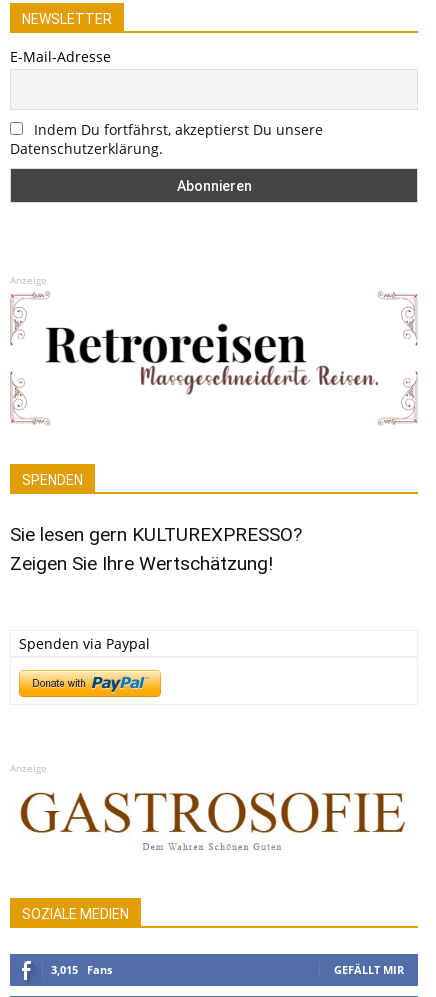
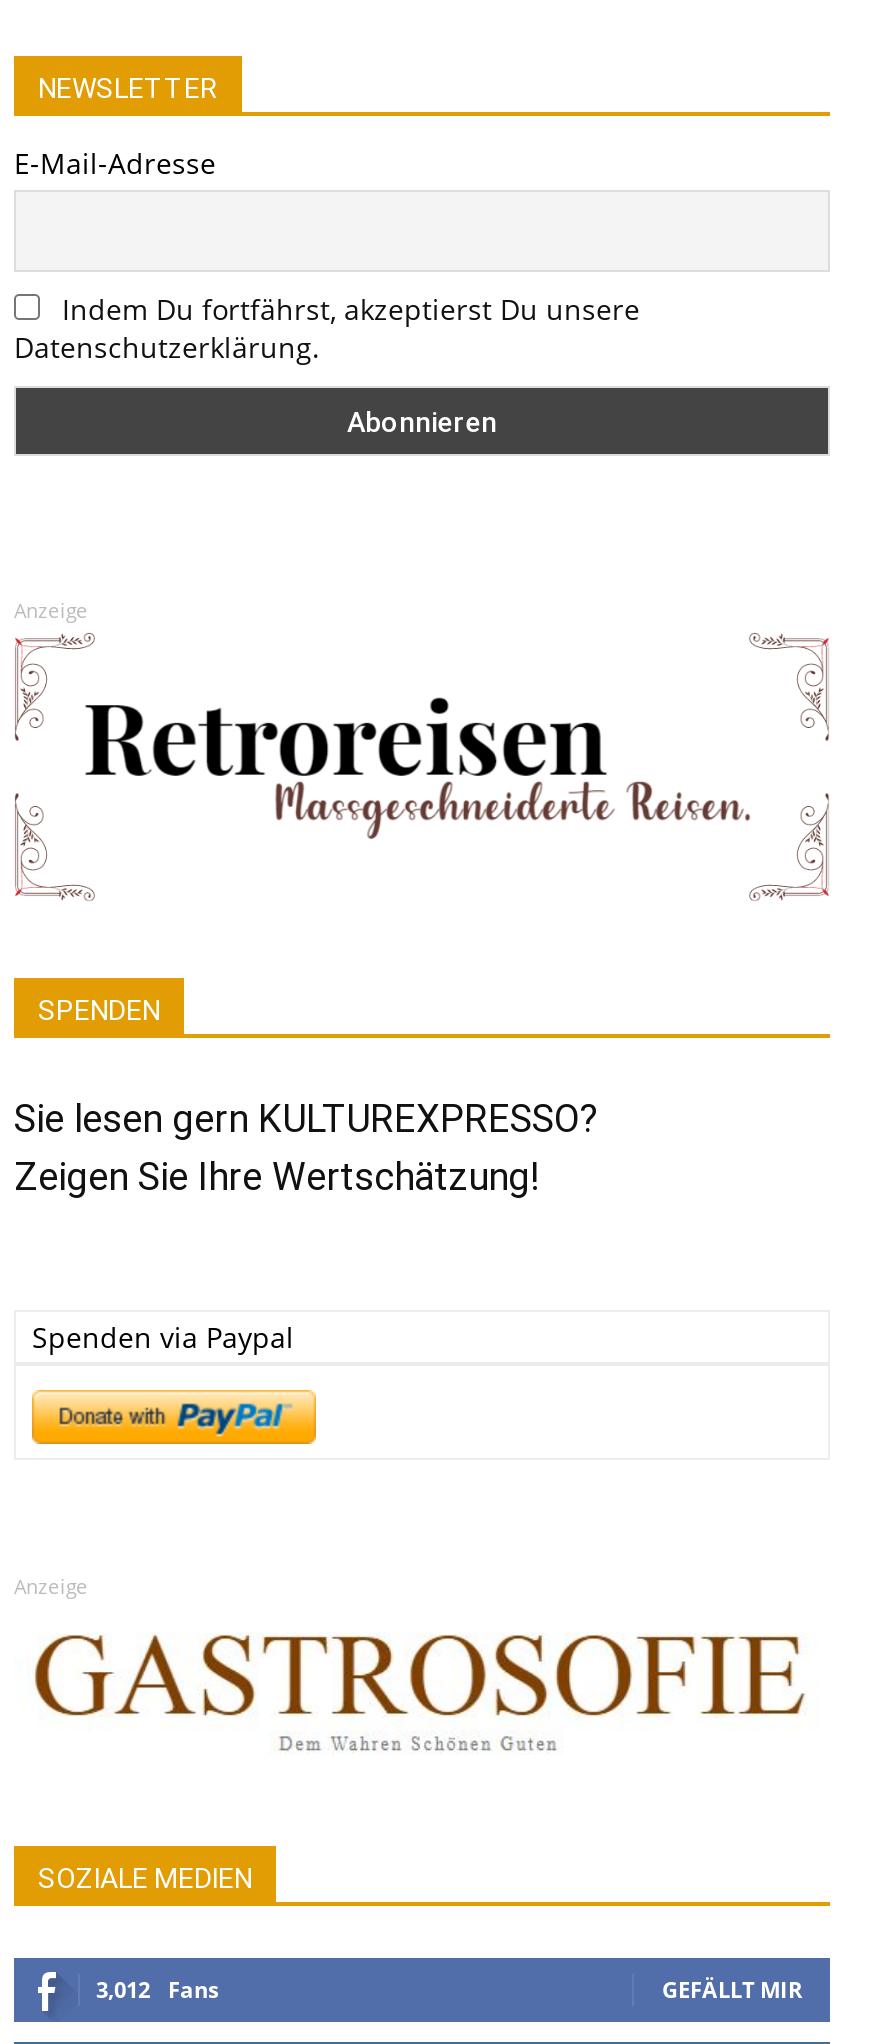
[51,962,112,977] 3,015 Fans -> [96,1974,218,2004] 3,012 Fans

